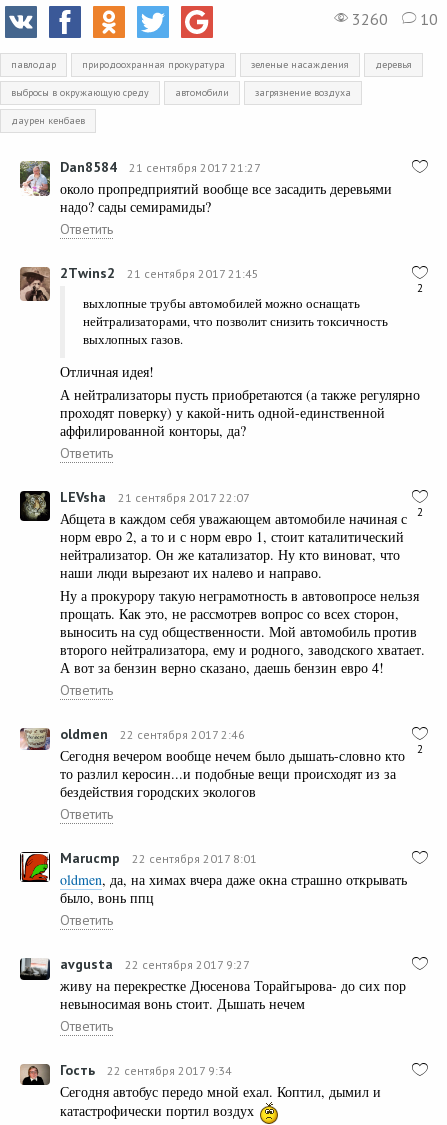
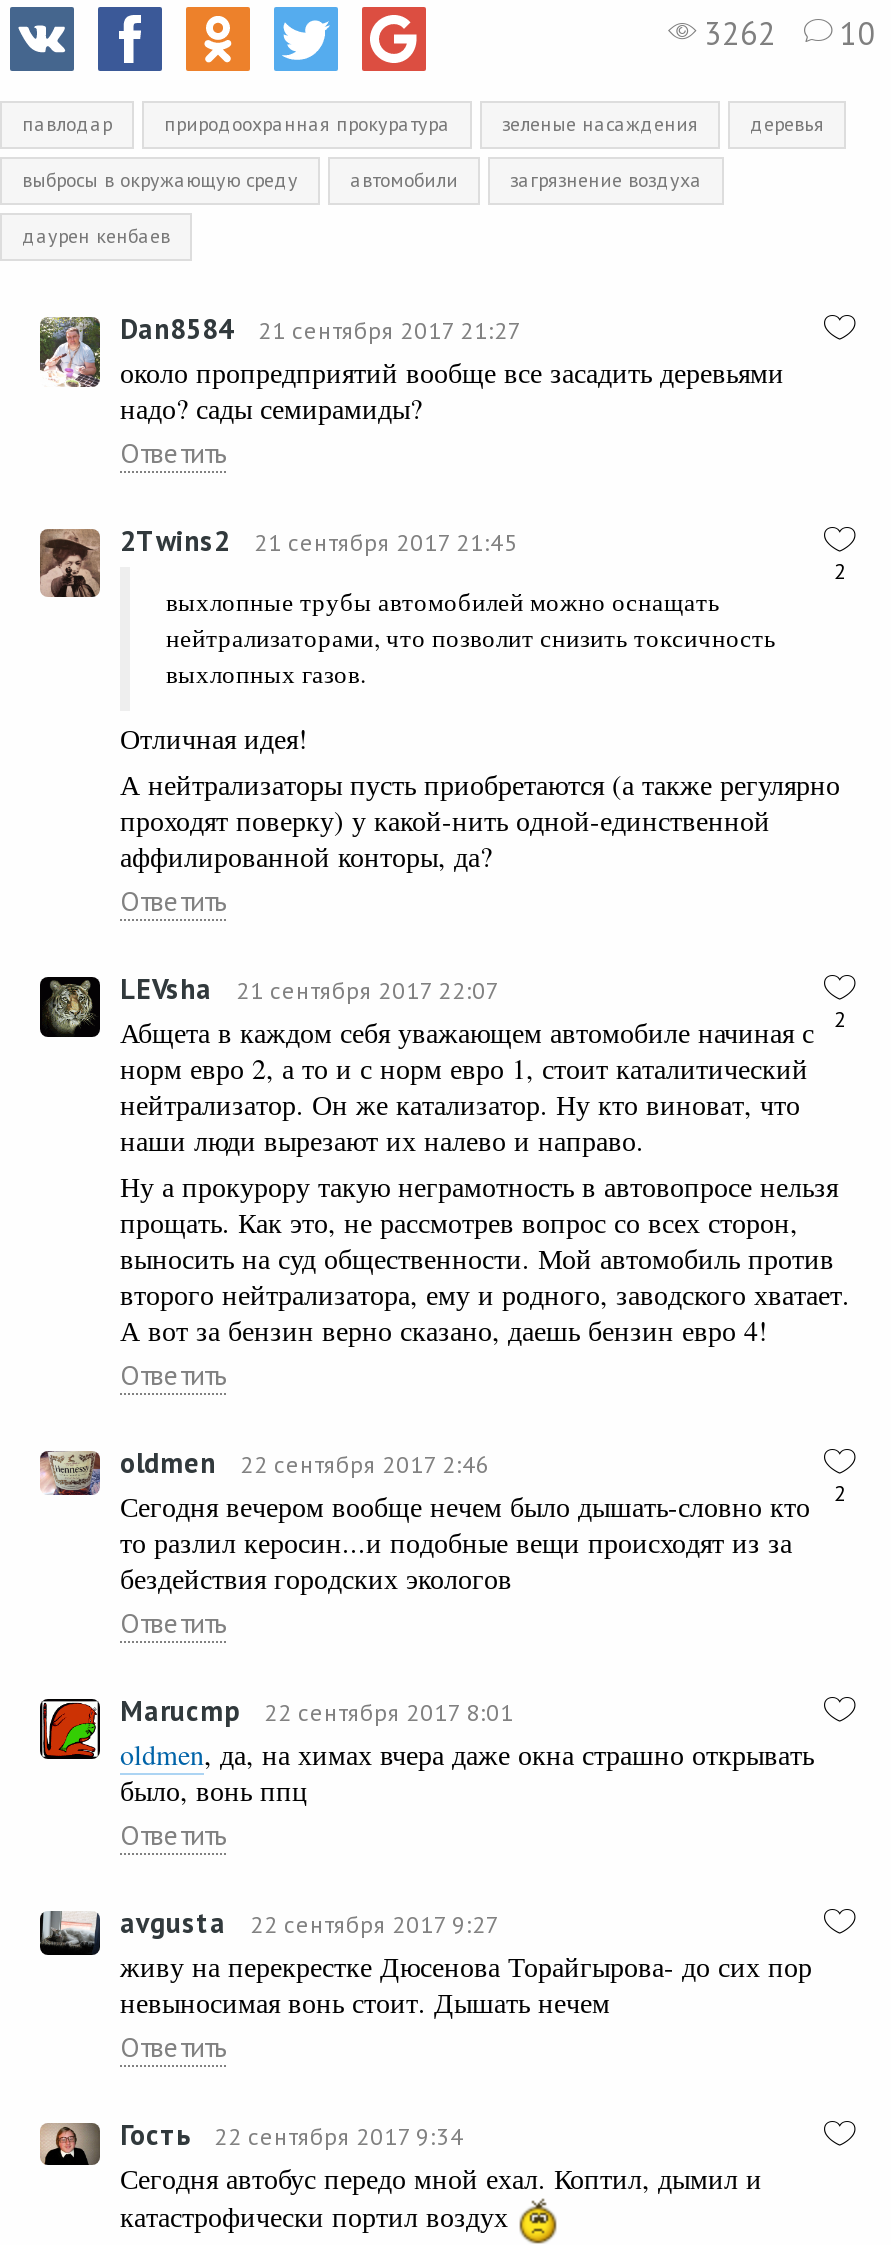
[348,9,438,29] 3260 10 -> [696,13,876,53] 3262 10

